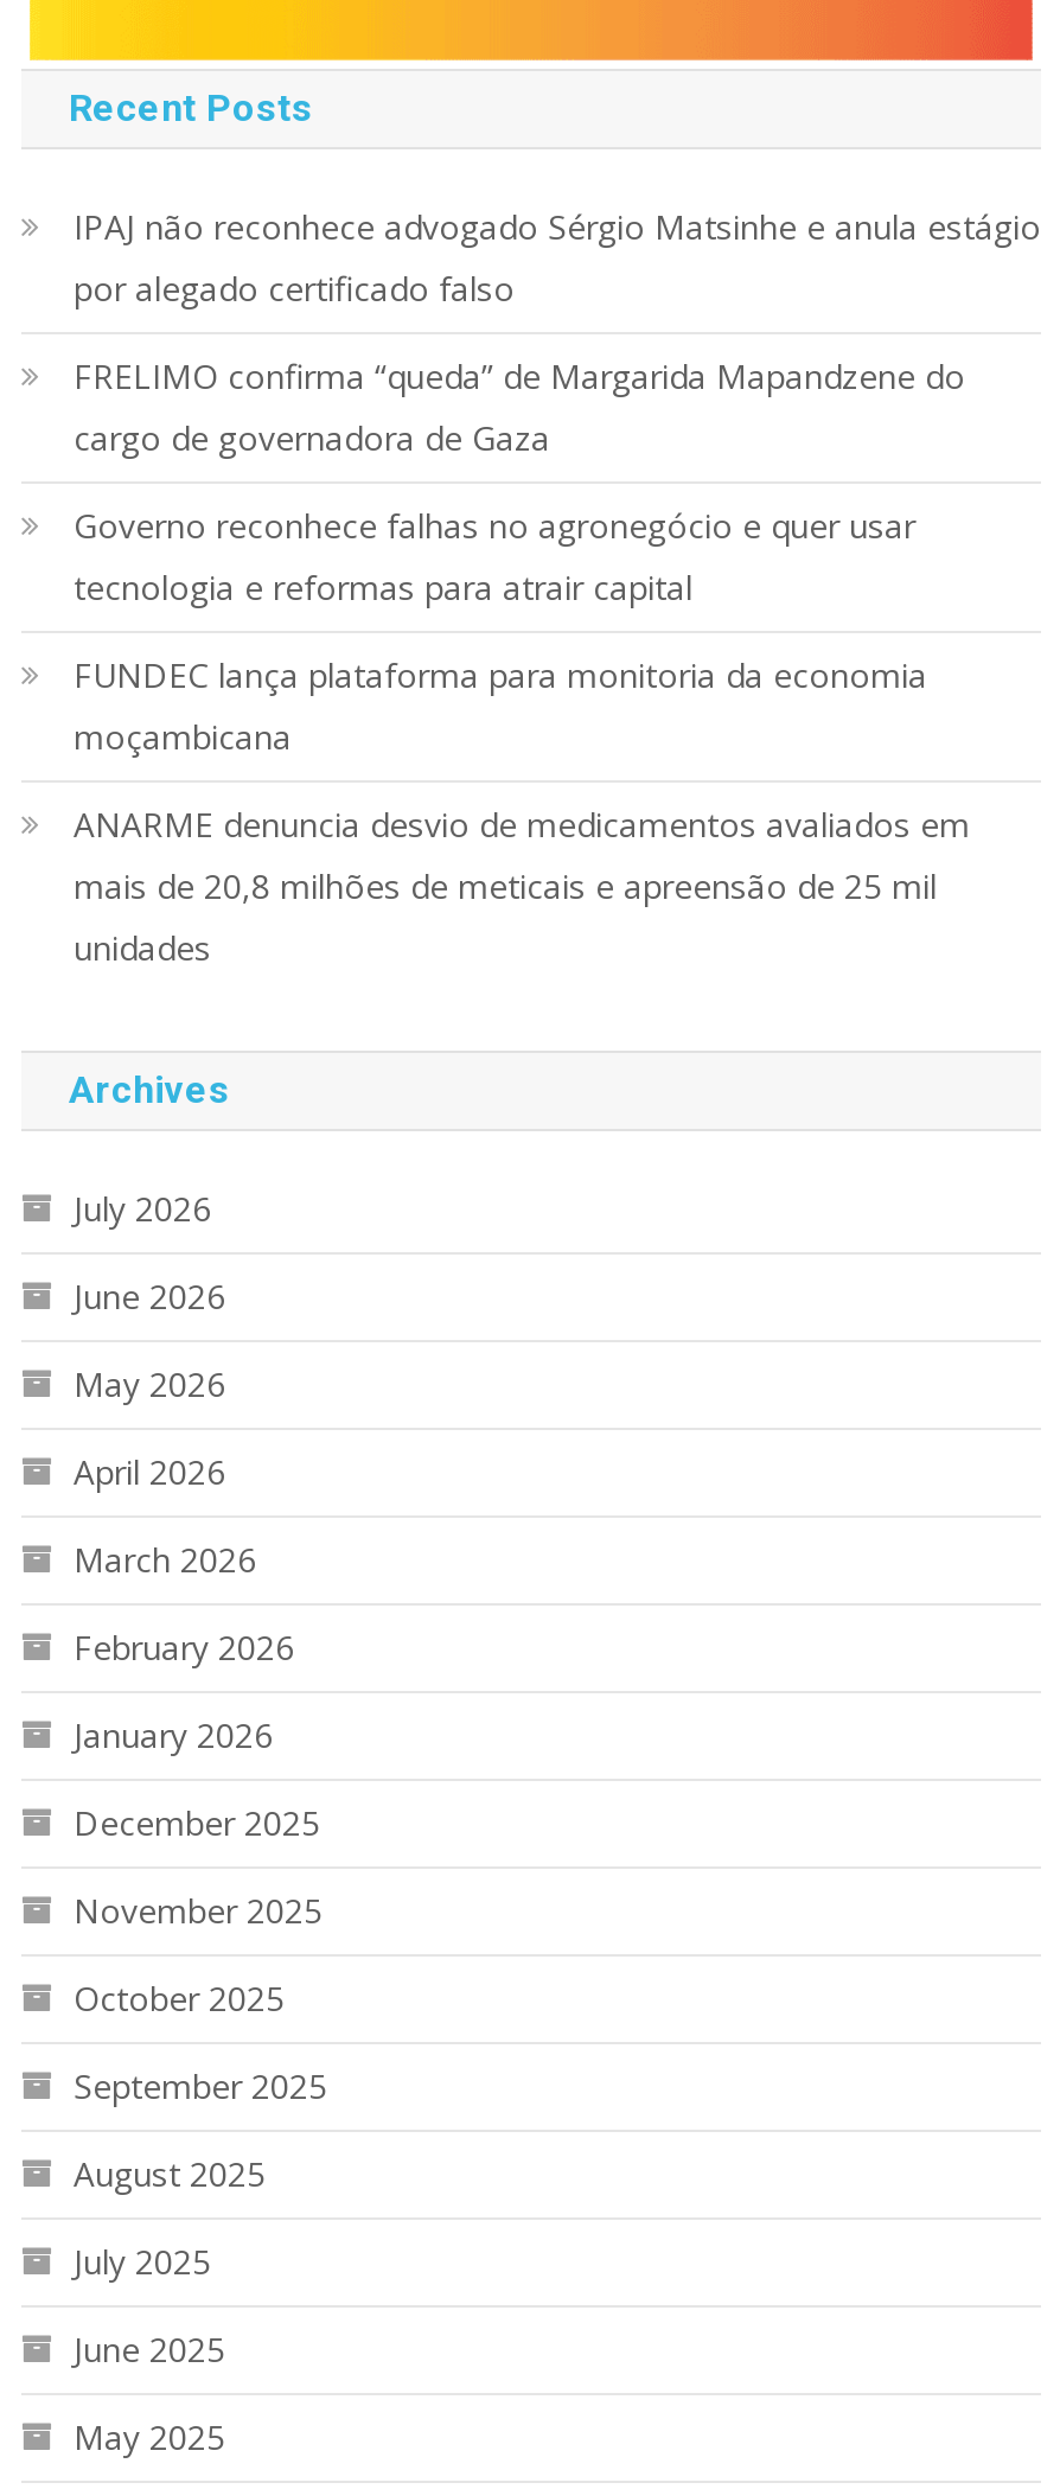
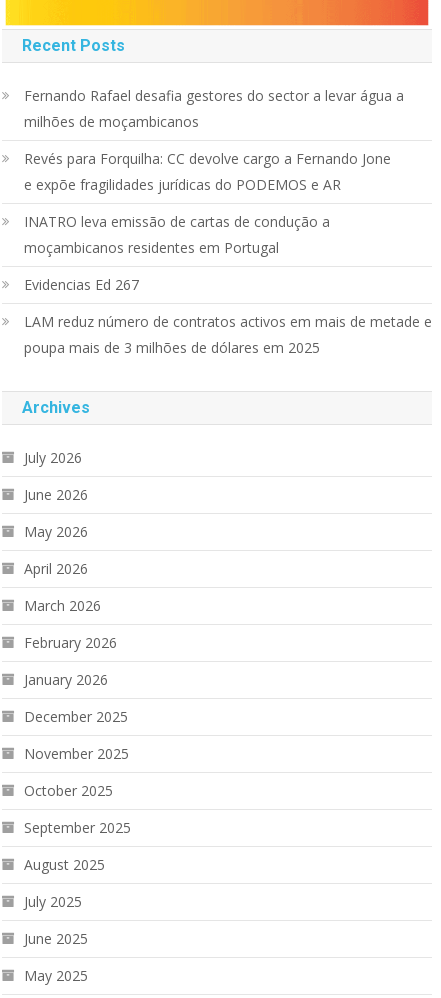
[74,203,1041,309] IPAJ não reconhece advogado Sérgio Matsinhe e anula estágio | por alegado certificado falso -> [24,85,404,130] Fernando Rafael desafia gestores do sector a levar água a | milhões de moçambicanos
[74,352,965,459] FRELIMO confirma “queda” de Margarida Mapandzene do | cargo de governadora de Gaza -> [24,148,391,193] Revés para Forquilha: CC devolve cargo a Fernando Jone | e expõe fragilidades jurídicas do PODEMOS e AR
[74,502,915,608] Governo reconhece falhas no agronegócio e quer usar | tecnologia e reformas para atrair capital -> [24,211,330,256] INATRO leva emissão de cartas de condução a | moçambicanos residentes em Portugal
[74,651,927,758] FUNDEC lança plataforma para monitoria da economia | moçambicana -> [24,274,139,293] Evidencias Ed 267
[74,800,970,969] ANARME denuncia desvio de medicamentos avaliados em | mais de 20,8 milhões de meticais e apreensão de 25 mil | unidades -> [24,311,432,356] LAM reduz número de contratos activos em mais de metade e | poupa mais de 3 milhões de dólares em 2025

